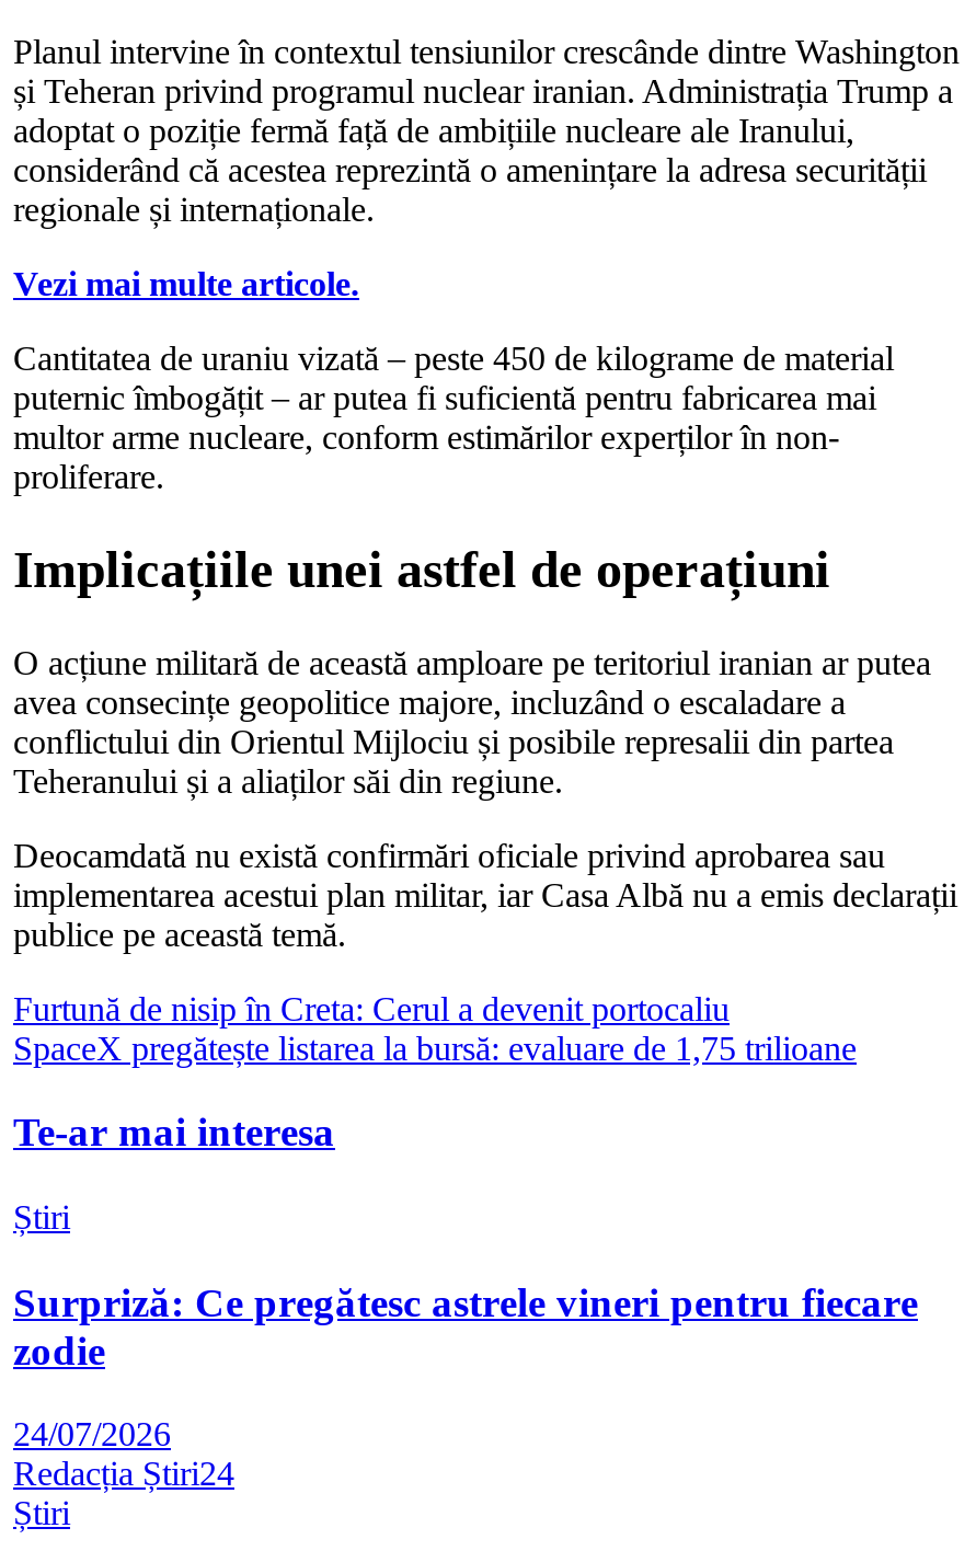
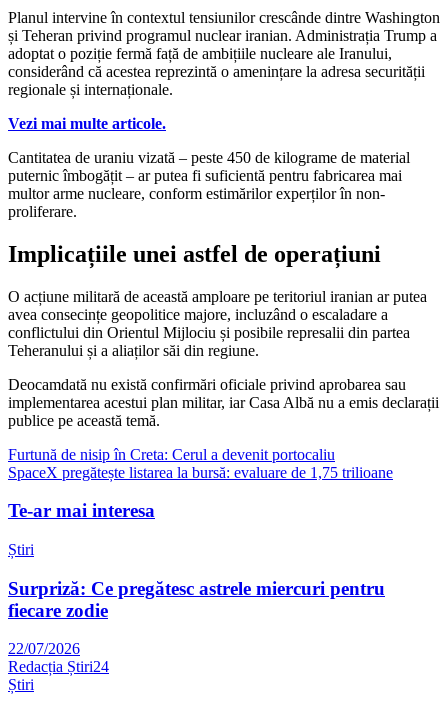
[13,1279,918,1373] Surpriză: Ce pregătesc astrele vineri pentru fiecare | zodie -> [8,578,385,621] Surpriză: Ce pregătesc astrele miercuri pentru | fiecare zodie
[13,1416,171,1453] 24/07/2026 -> [8,640,80,657] 22/07/2026

